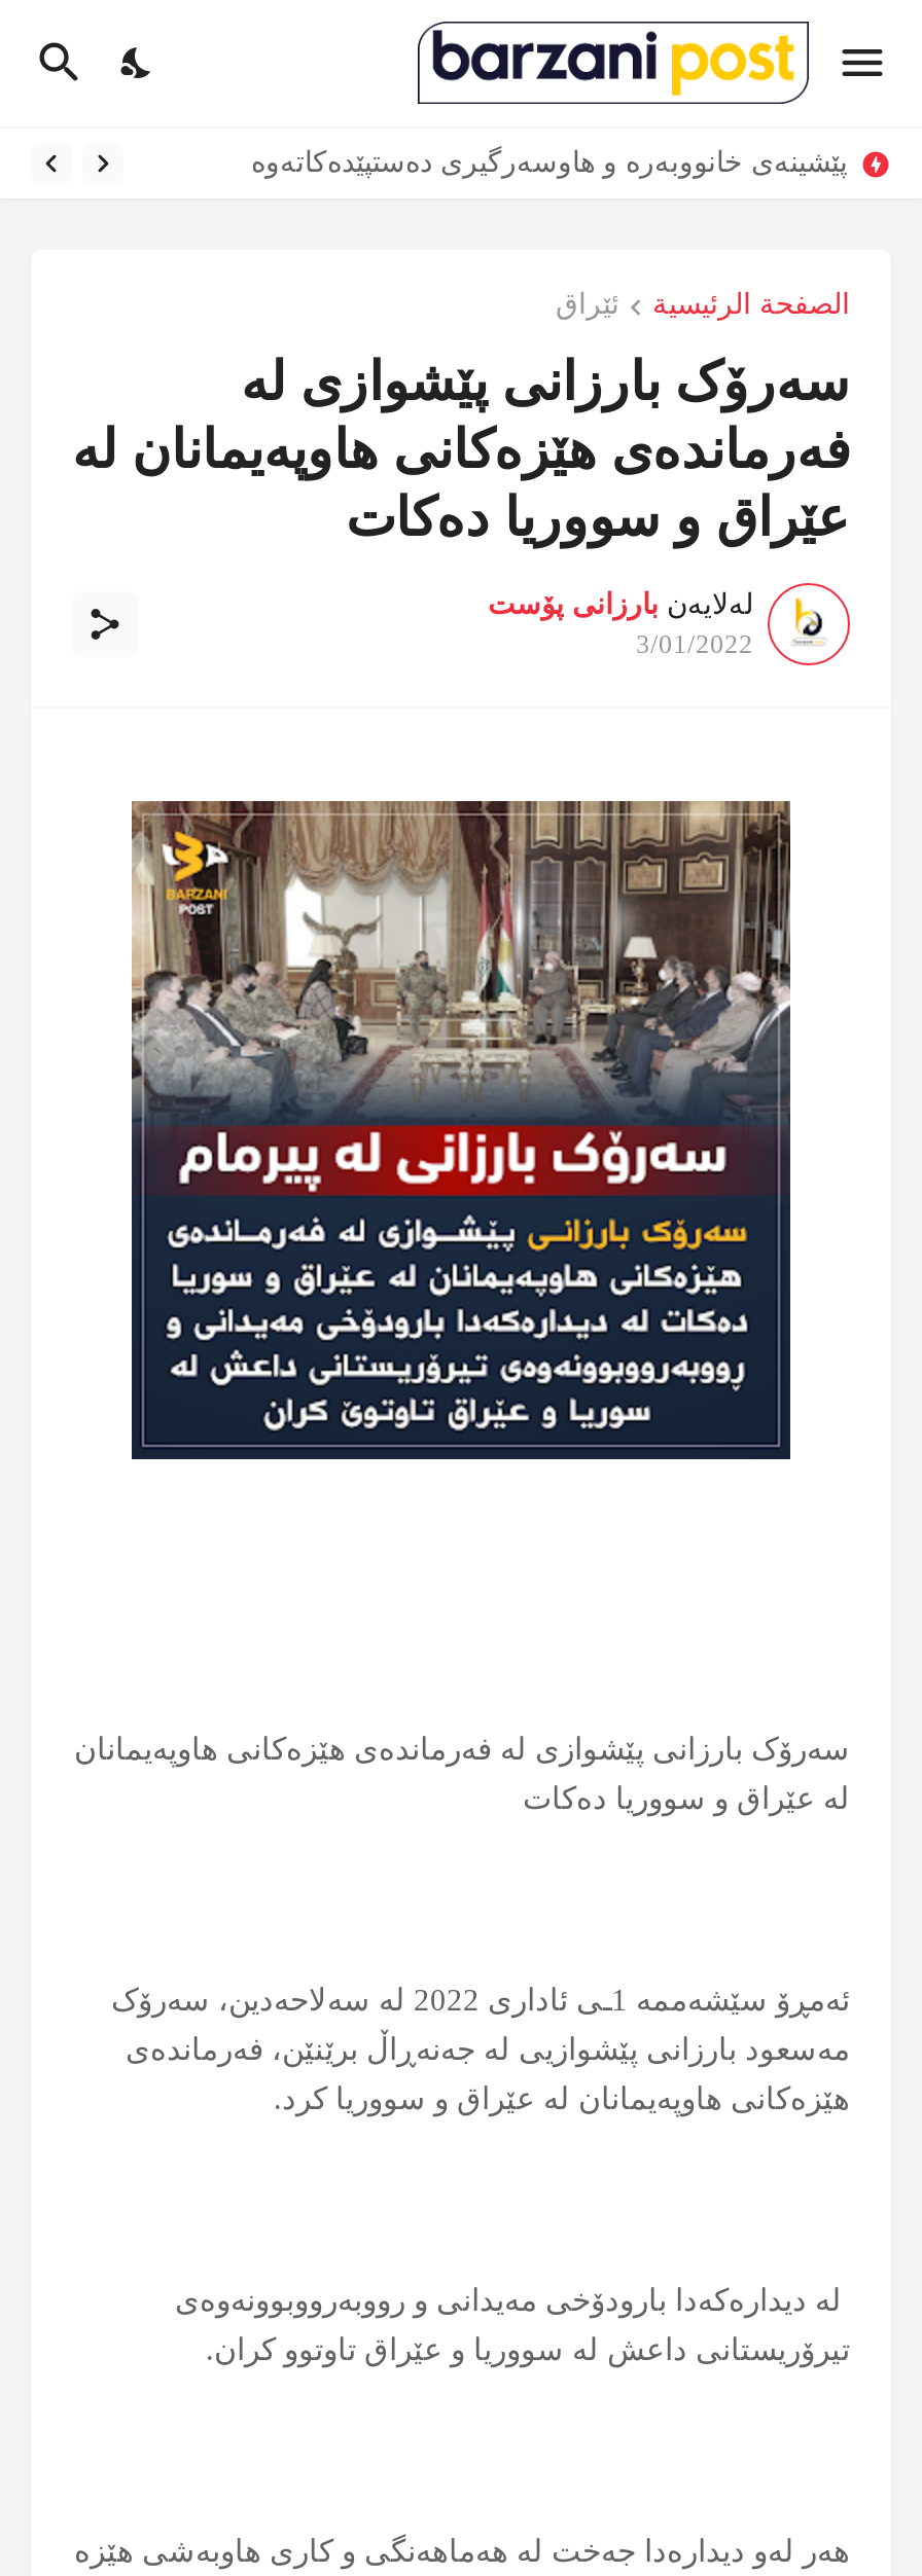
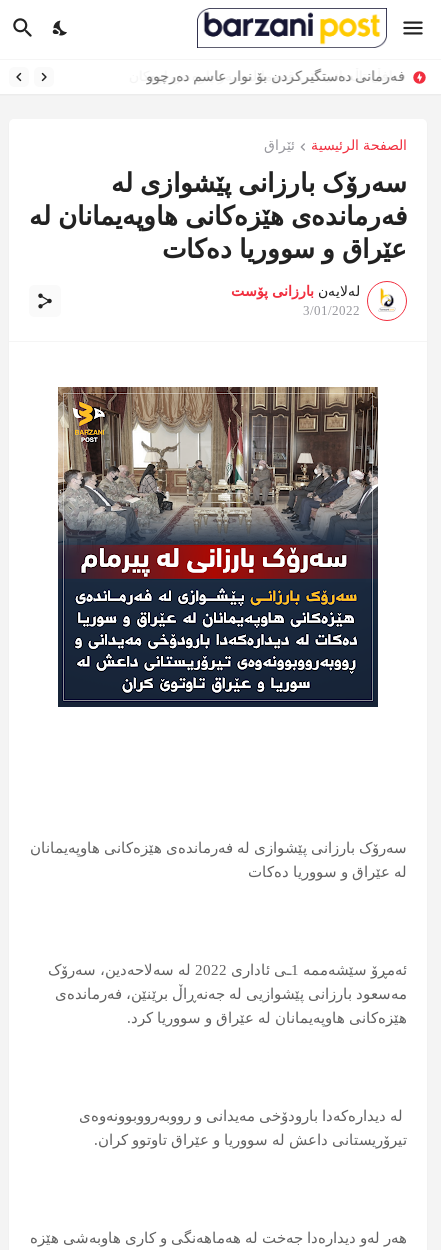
[251,147,848,178] پێشینەی خانووبەرە و هاوسەرگیری دەستپێدەکاتەوە -> [147,69,406,84] فەرمانی دەستگیرکردن بۆ نوار عاسم دەرچوو

